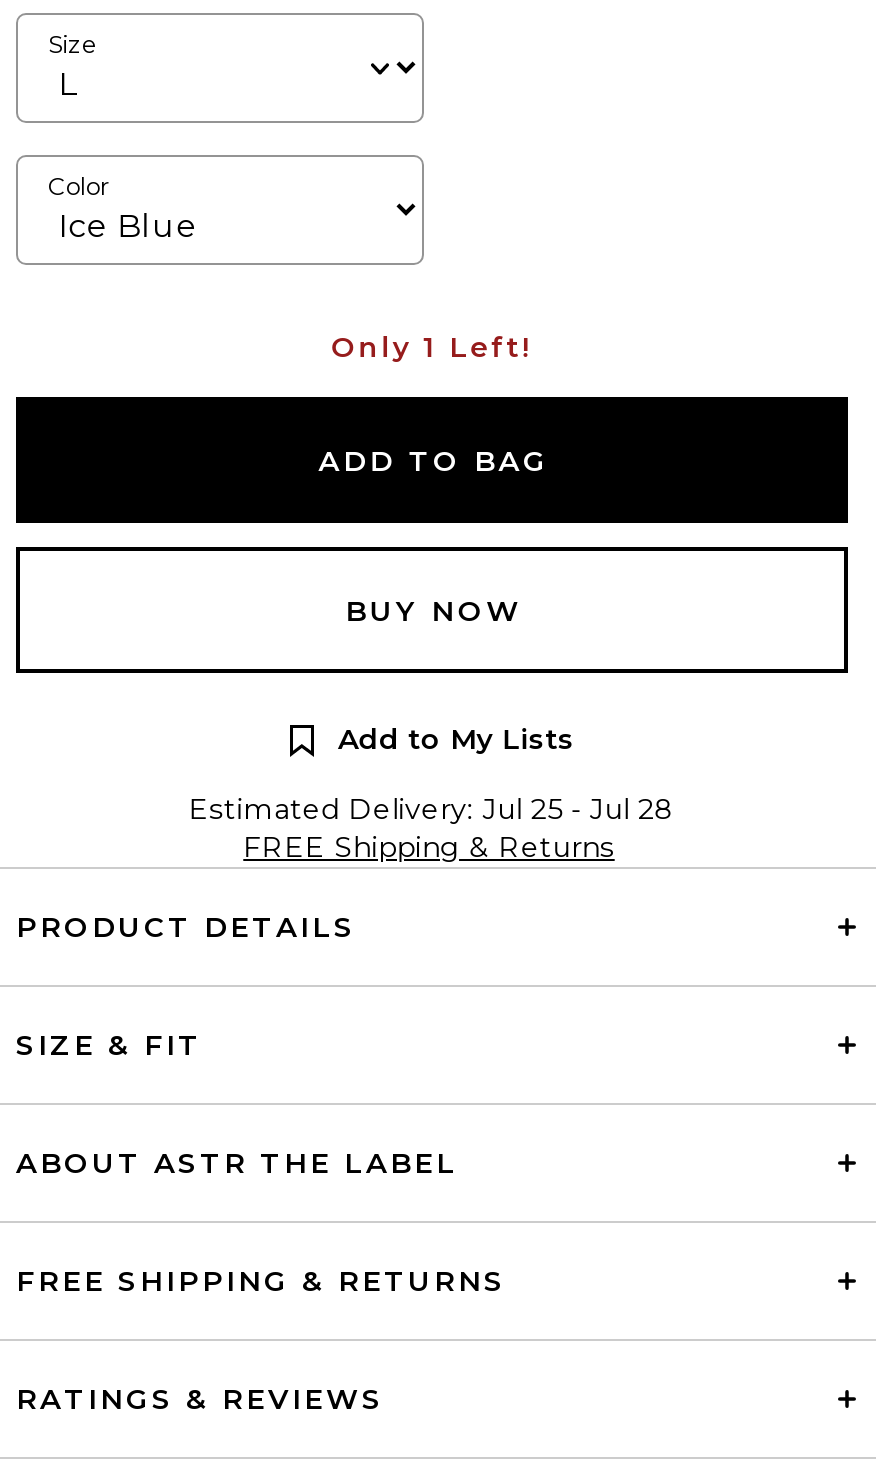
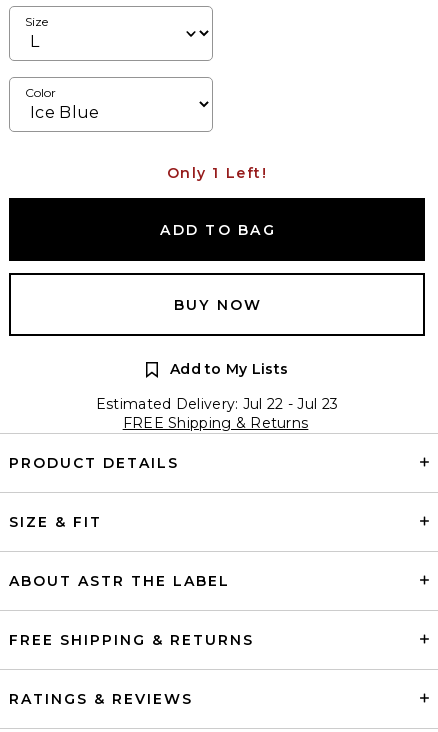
[189,791,675,827] Estimated Delivery: Jul 25 - Jul 28 -> [96,395,338,413] Estimated Delivery: Jul 22 - Jul 23

